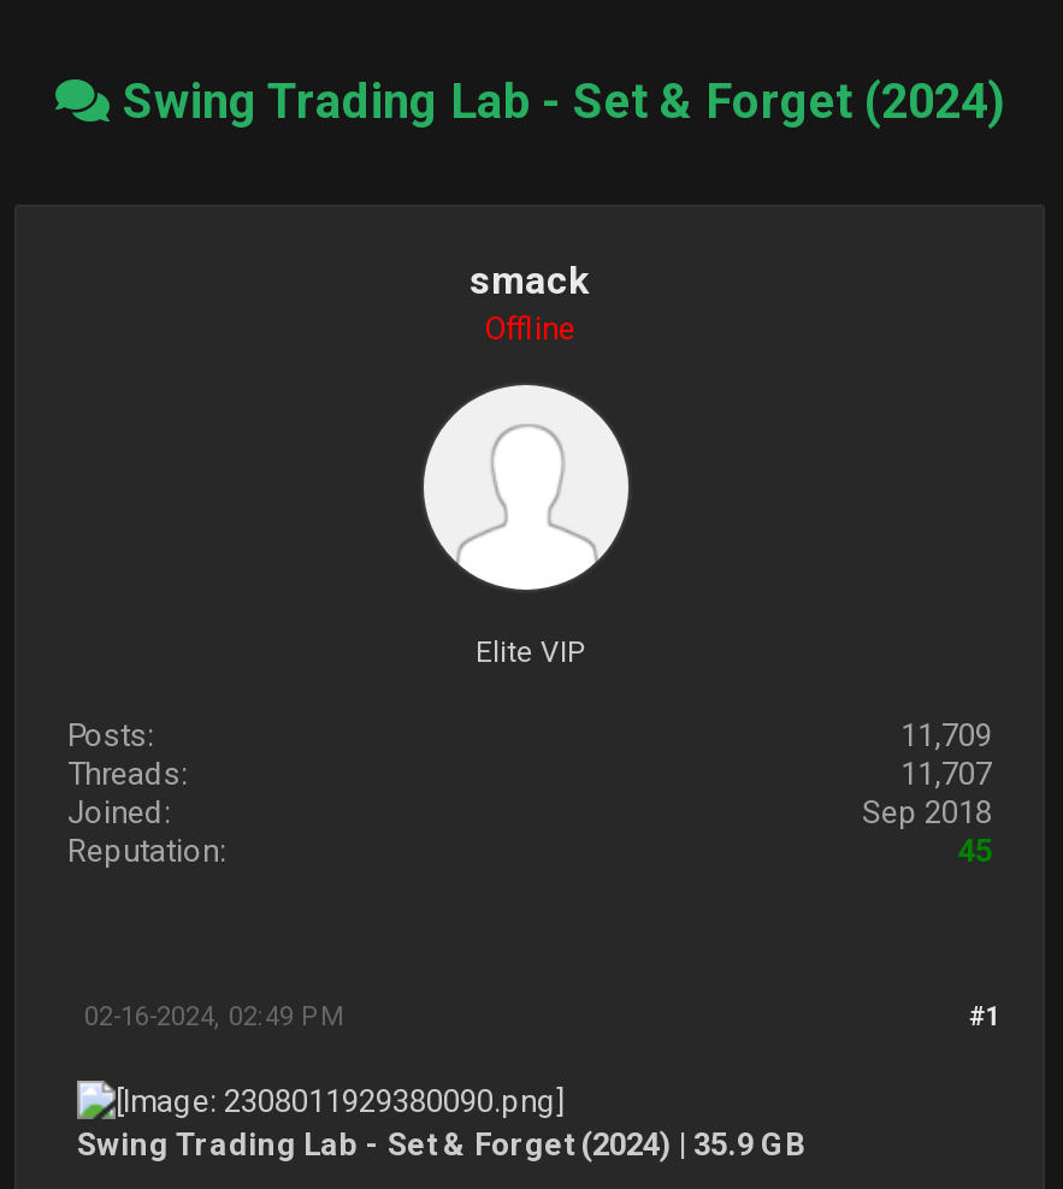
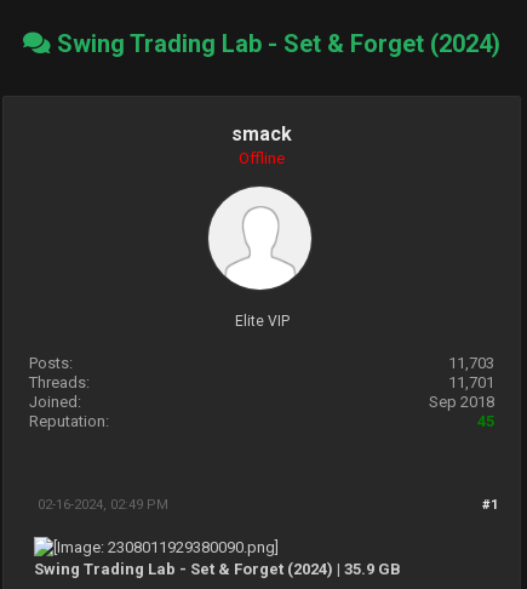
[900,717,992,753] 11,709 -> [448,354,494,372] 11,703
[900,756,992,792] 11,707 -> [448,373,494,391] 11,701

